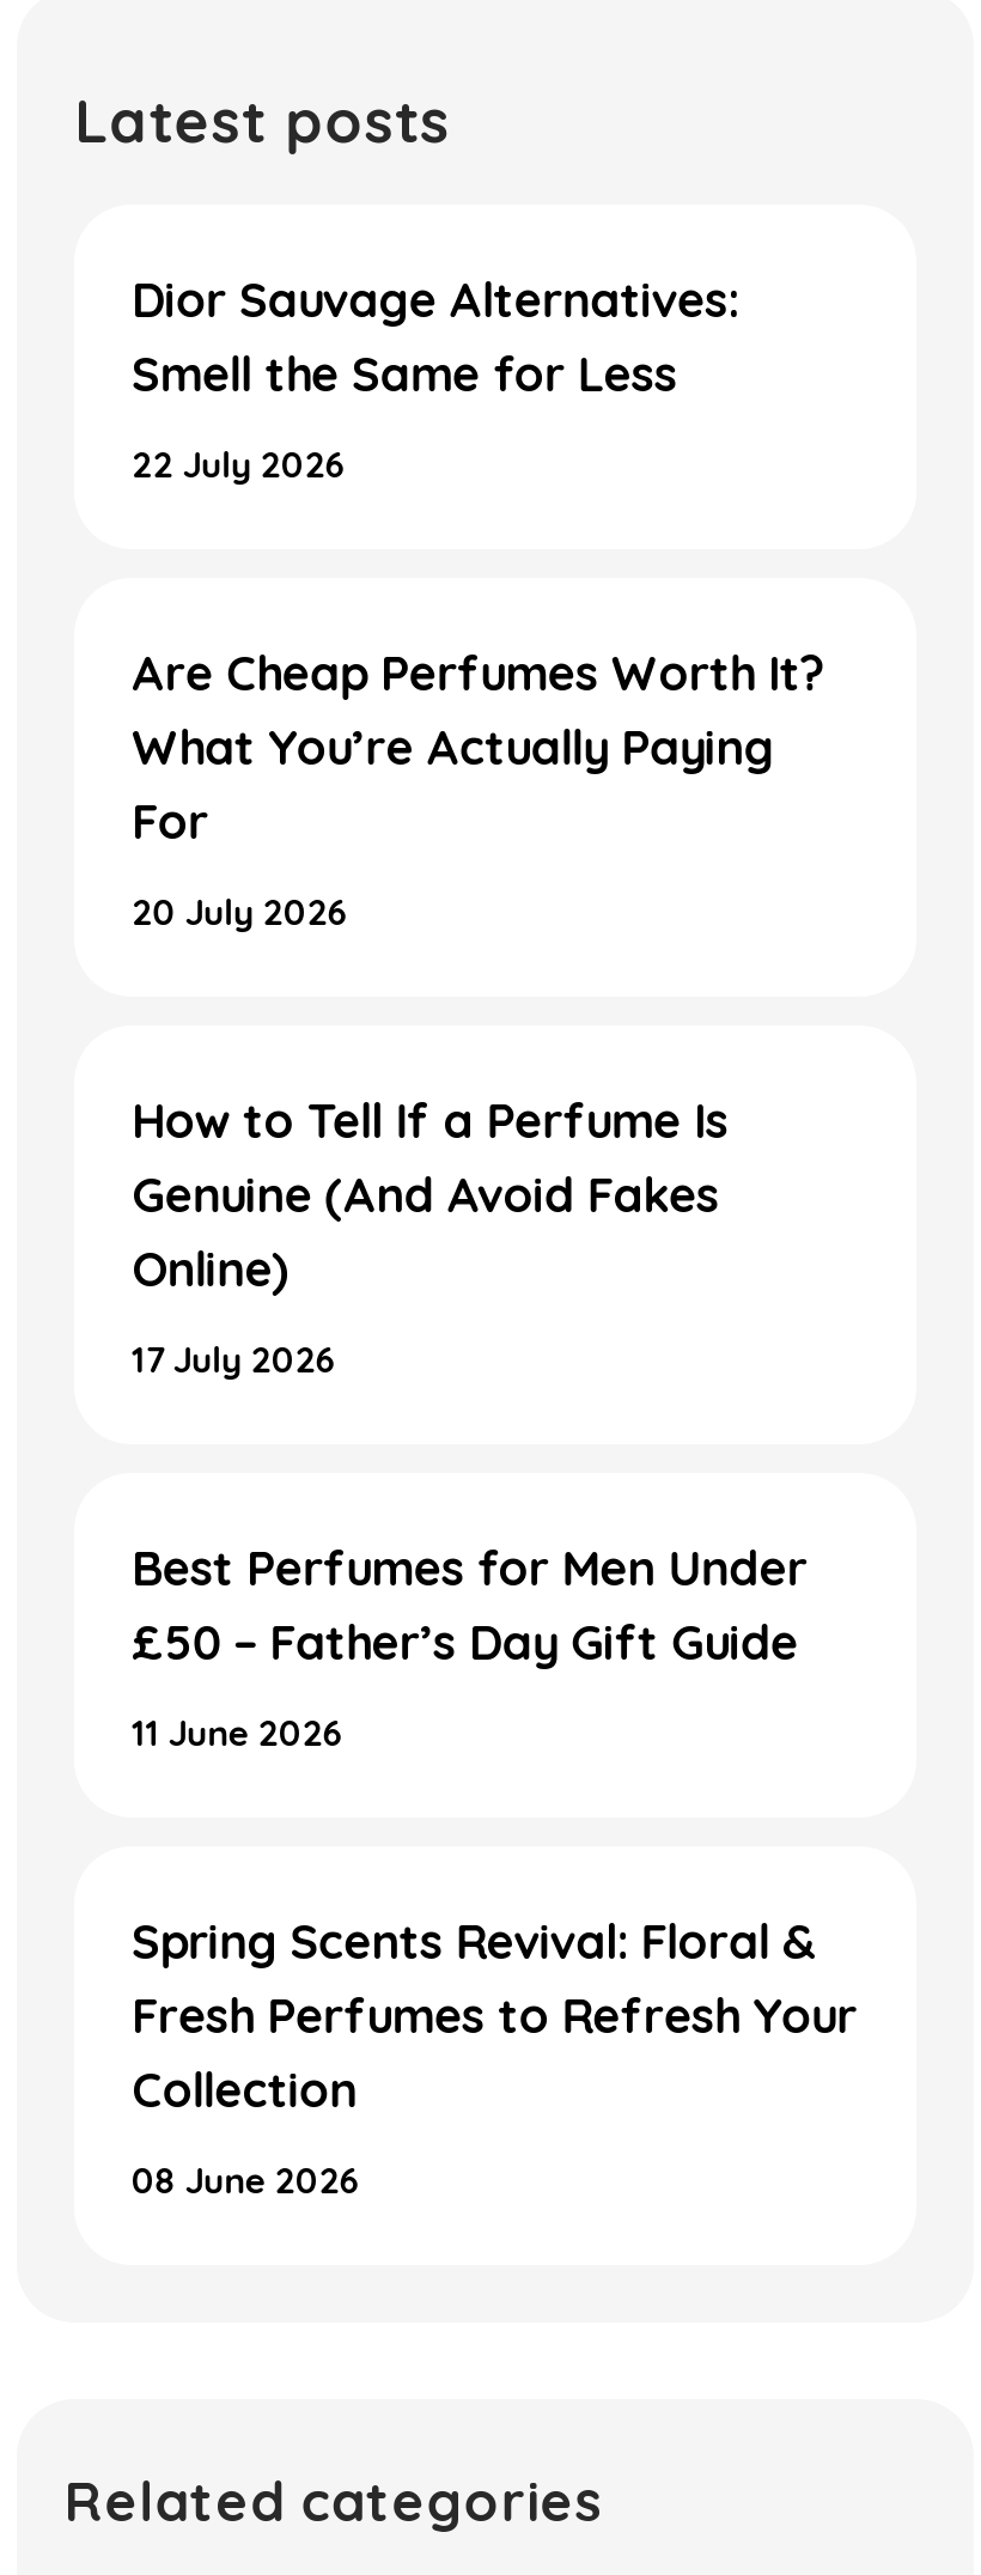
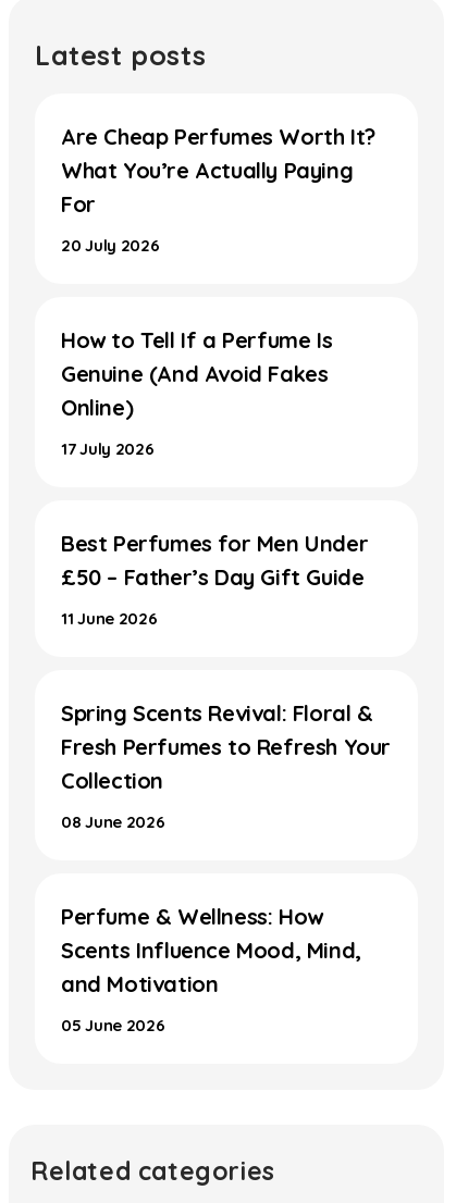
[132,270,738,488] Dior Sauvage Alternatives: | Smell the Same for Less | 22 July 2026 -> none
moved [132,644,857,2204] -> [61,123,391,832]: Are Cheap Perfumes Worth It? | What You’re Actually Paying | For | ... | Collection | 08 June 2026
none -> [61,903,361,1035] Perfume & Wellness: How | Scents Influence Mood, Mind, | and Motivation | 05 June 2026

